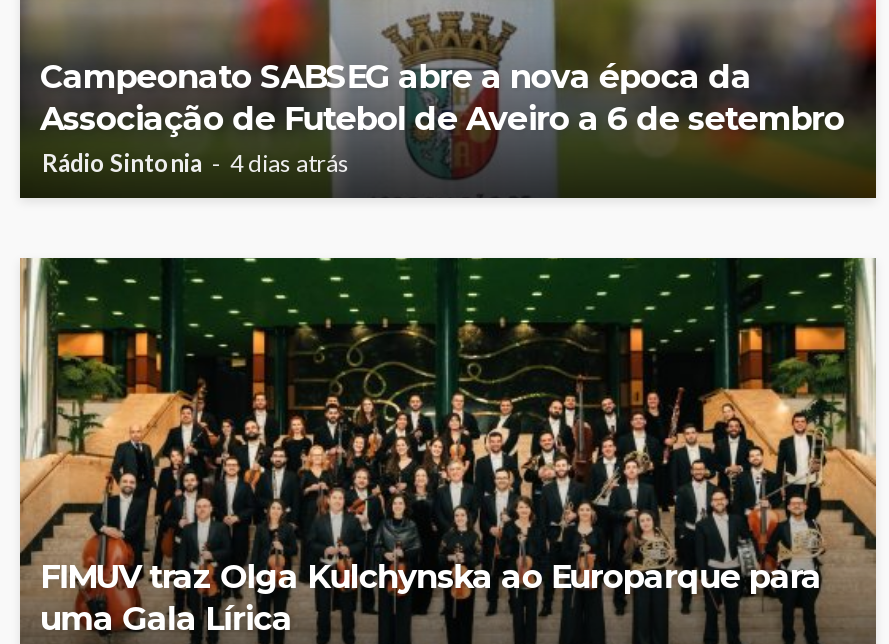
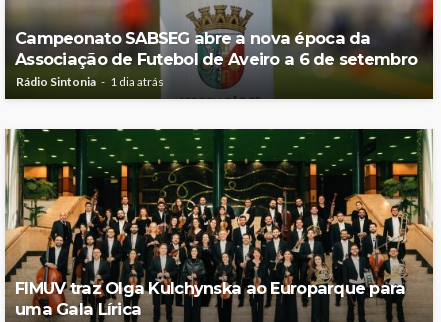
[42,148,350,178] Rádio Sintonia 4 dias atrás -> [16,74,164,89] Rádio Sintonia 1 dia atrás

